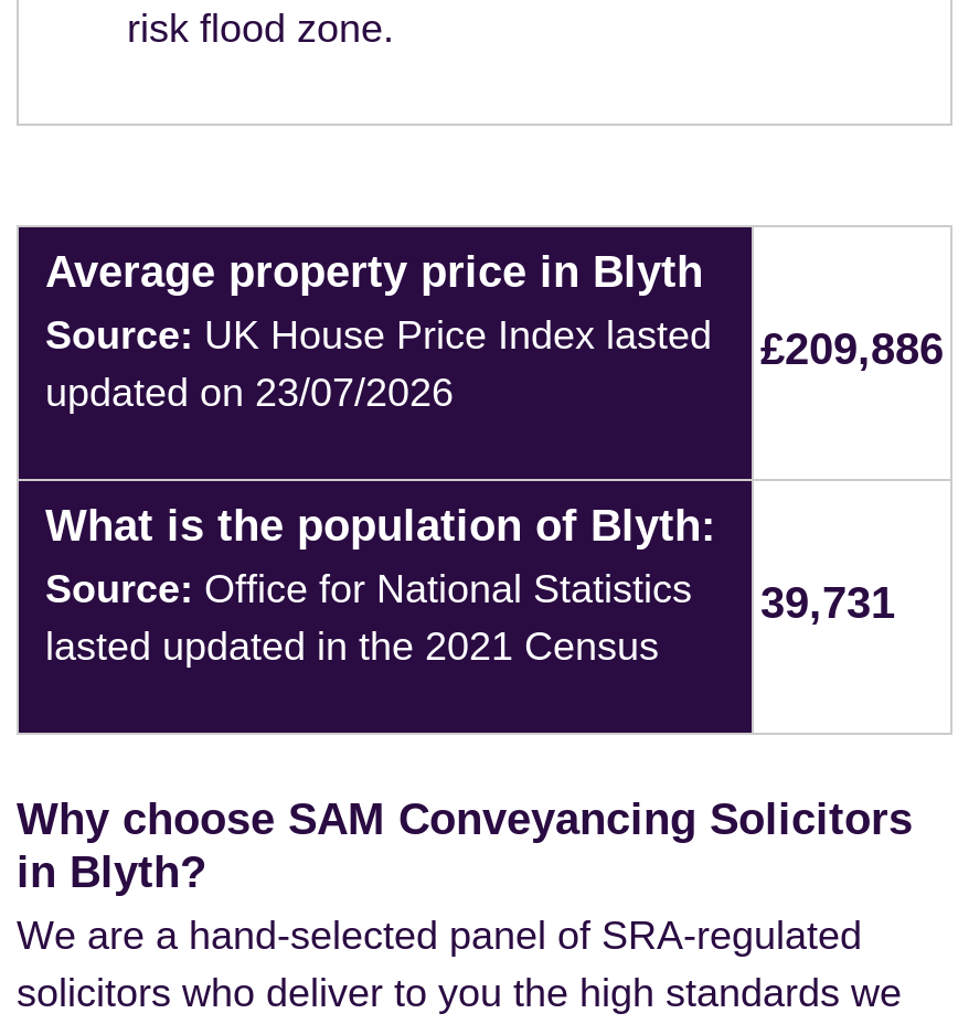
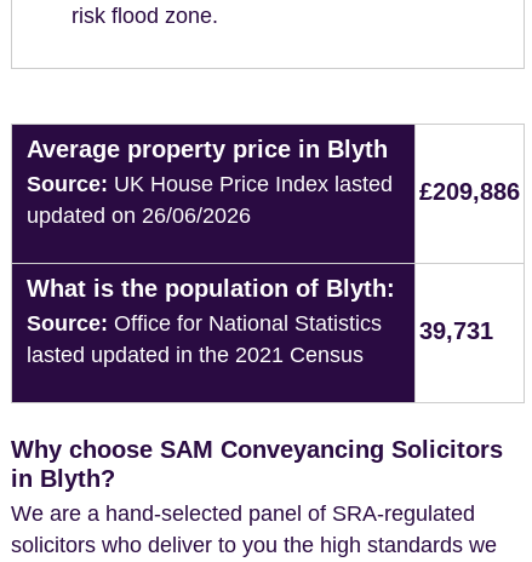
[45,371,454,415] updated on 23/07/2026 -> [27,203,251,228] updated on 26/06/2026

